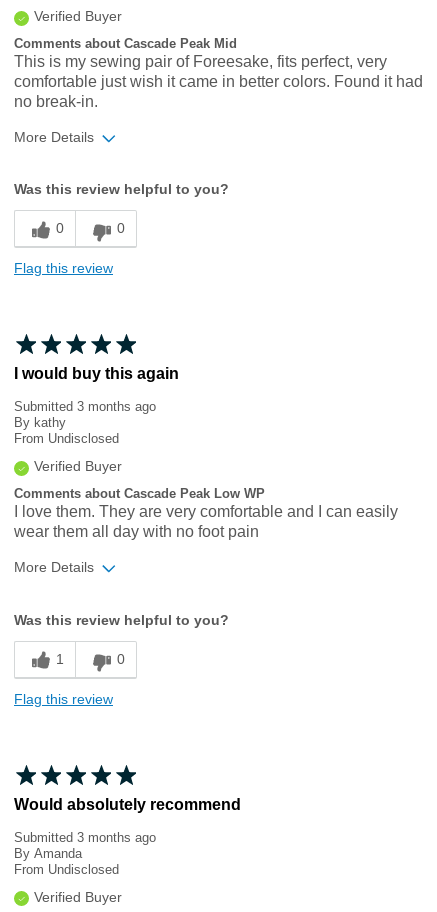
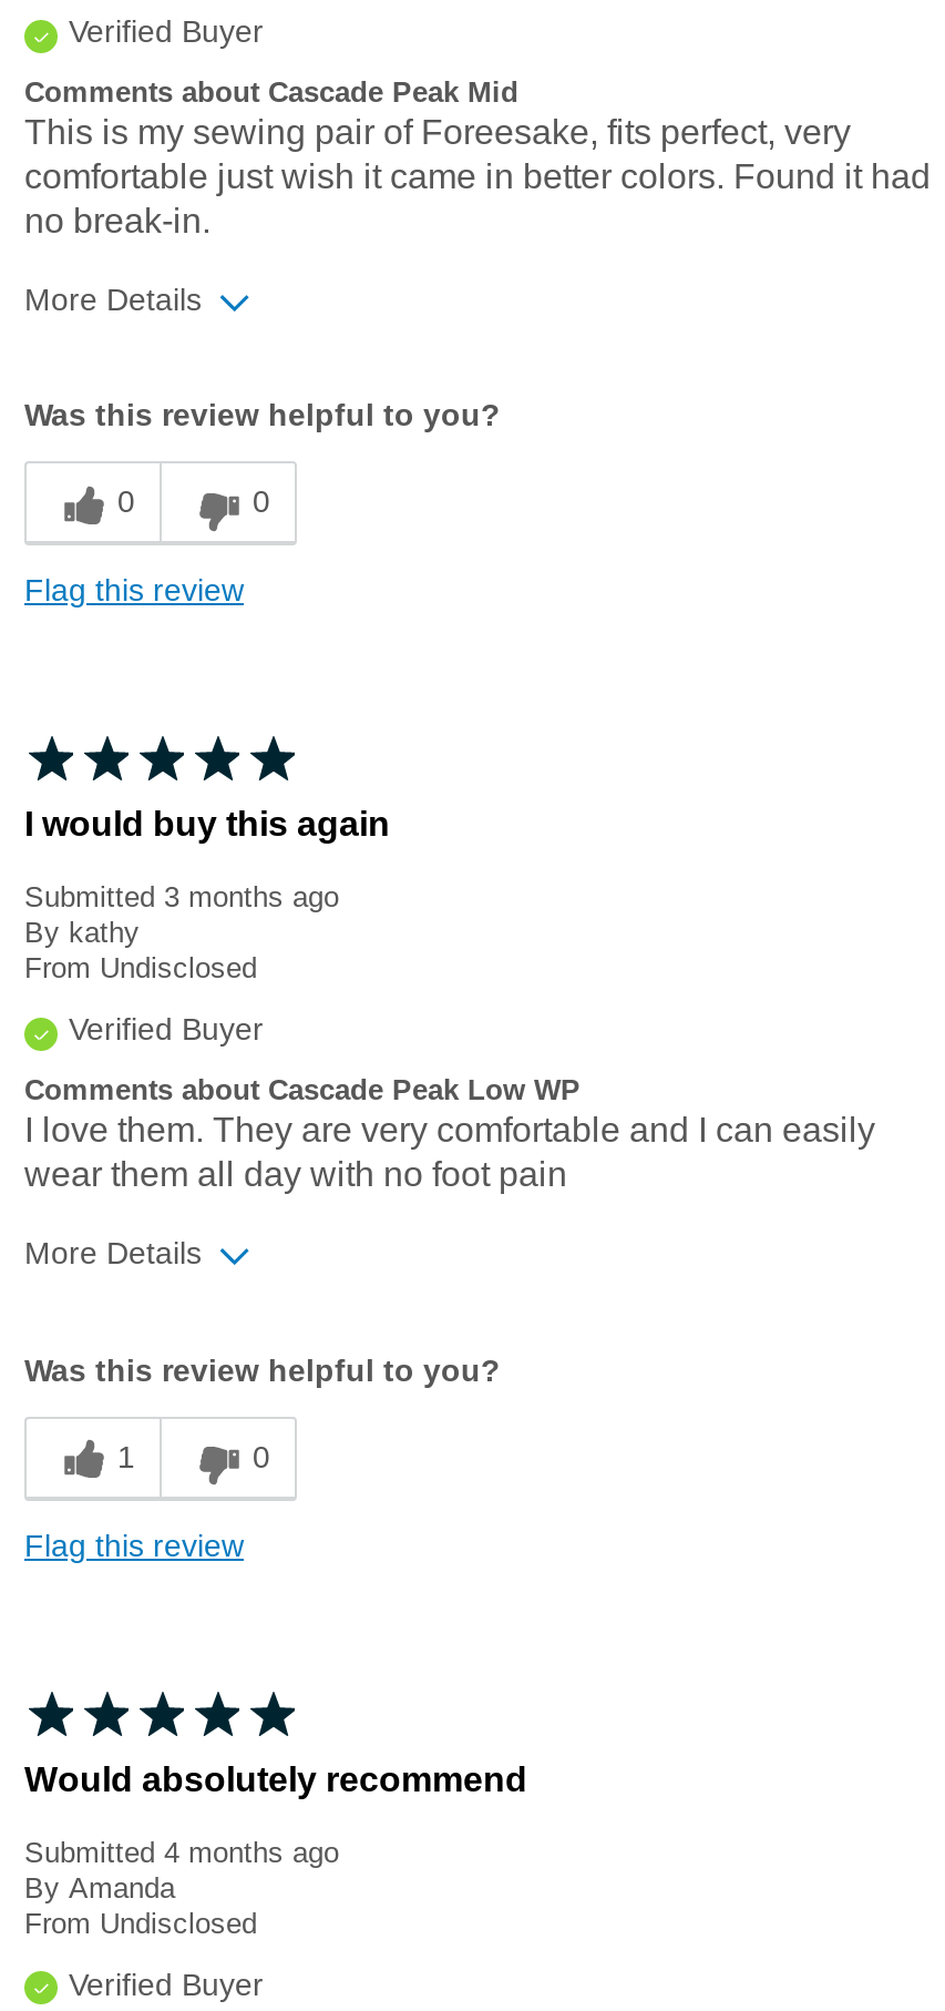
[14,829,156,844] Submitted 3 months ago -> [24,1835,339,1868] Submitted 4 months ago

